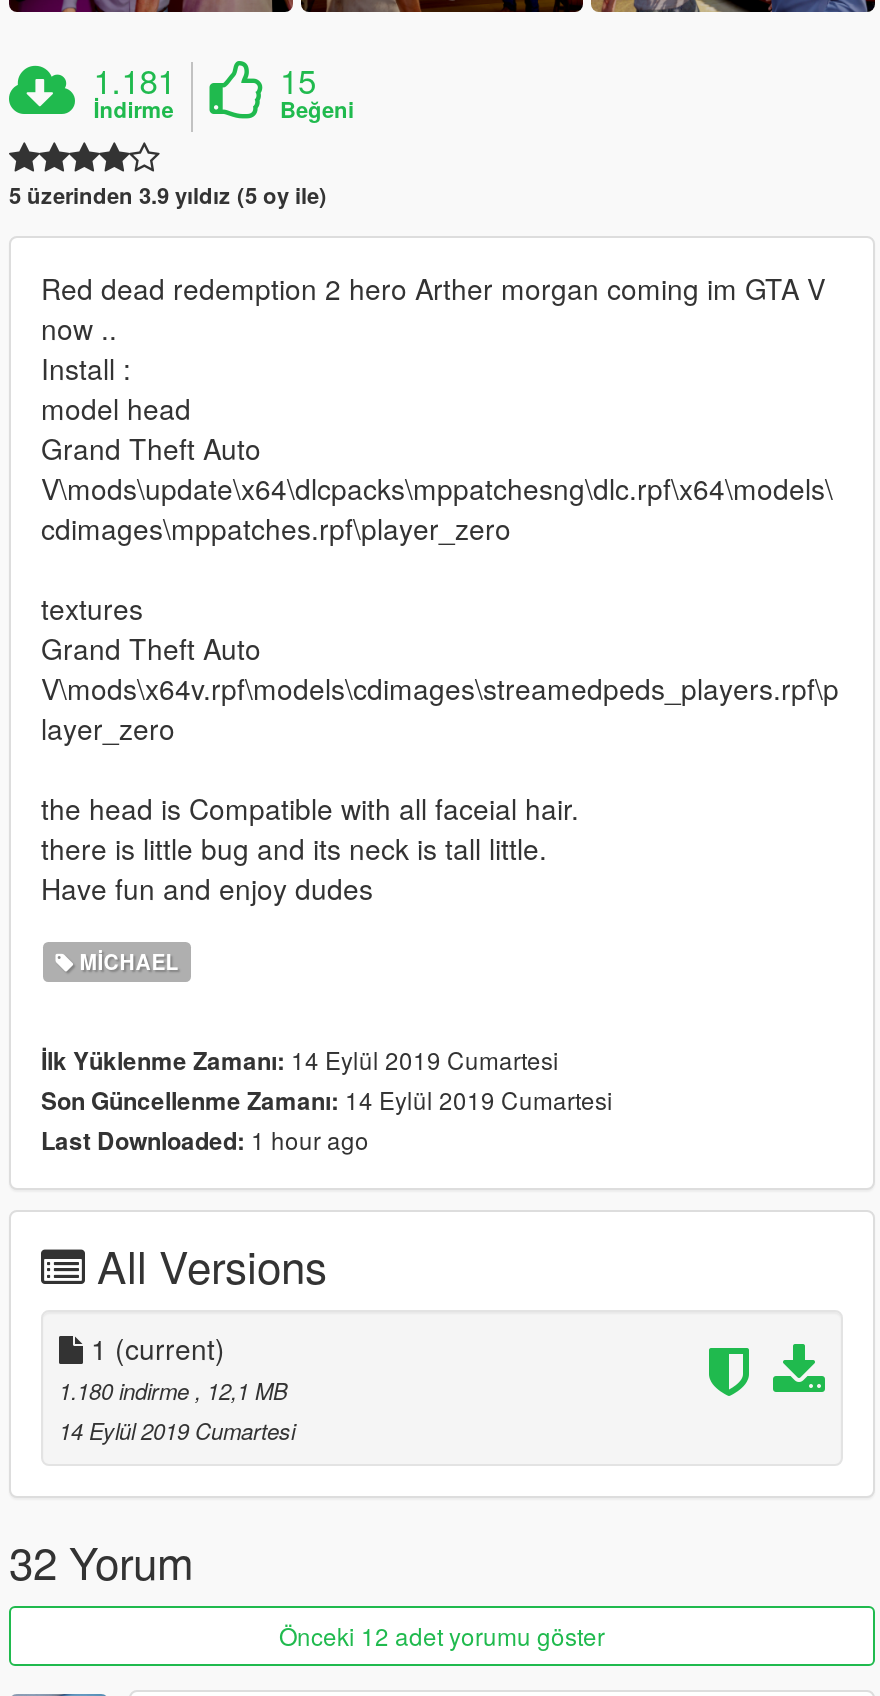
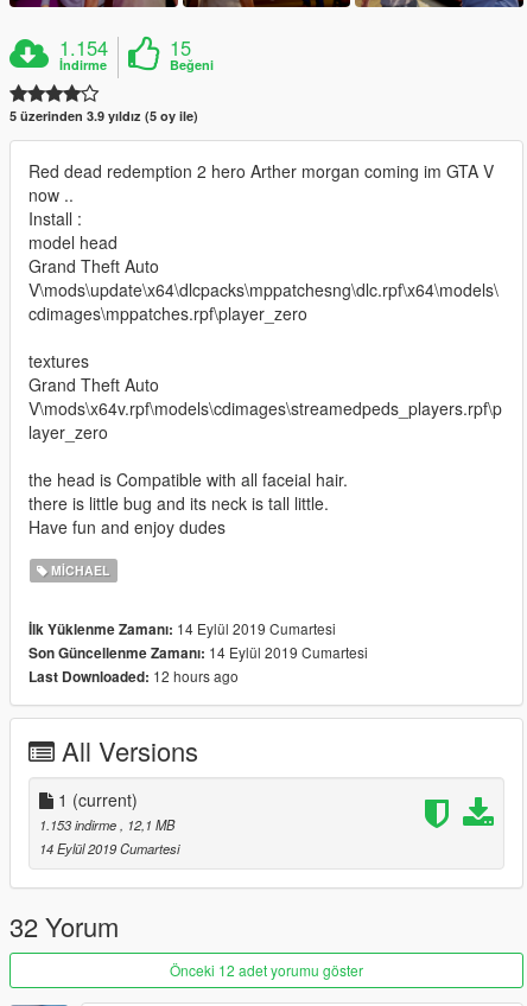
[93,56,175,104] 1.181 -> [60,33,108,62] 1.154
[41,1122,369,1158] Last Downloaded: 1 hour ago -> [28,666,239,687] Last Downloaded: 12 hours ago
[59,1374,287,1406] 1.180 indirme, 12,1 MB -> [39,815,174,834] 1.153 indirme, 12,1 MB

